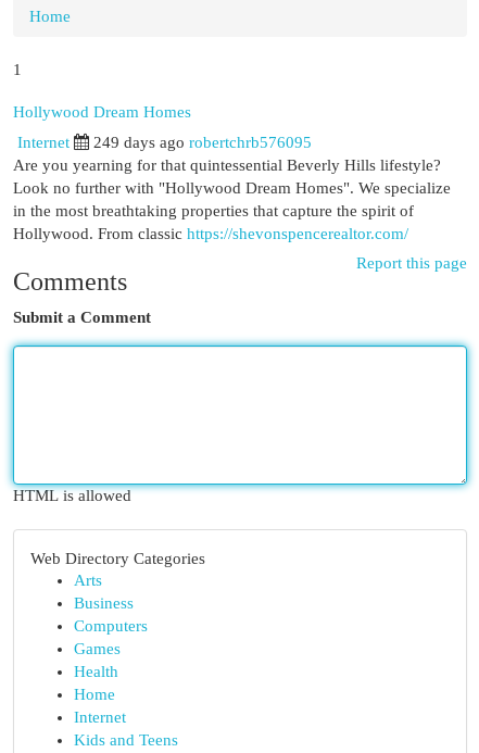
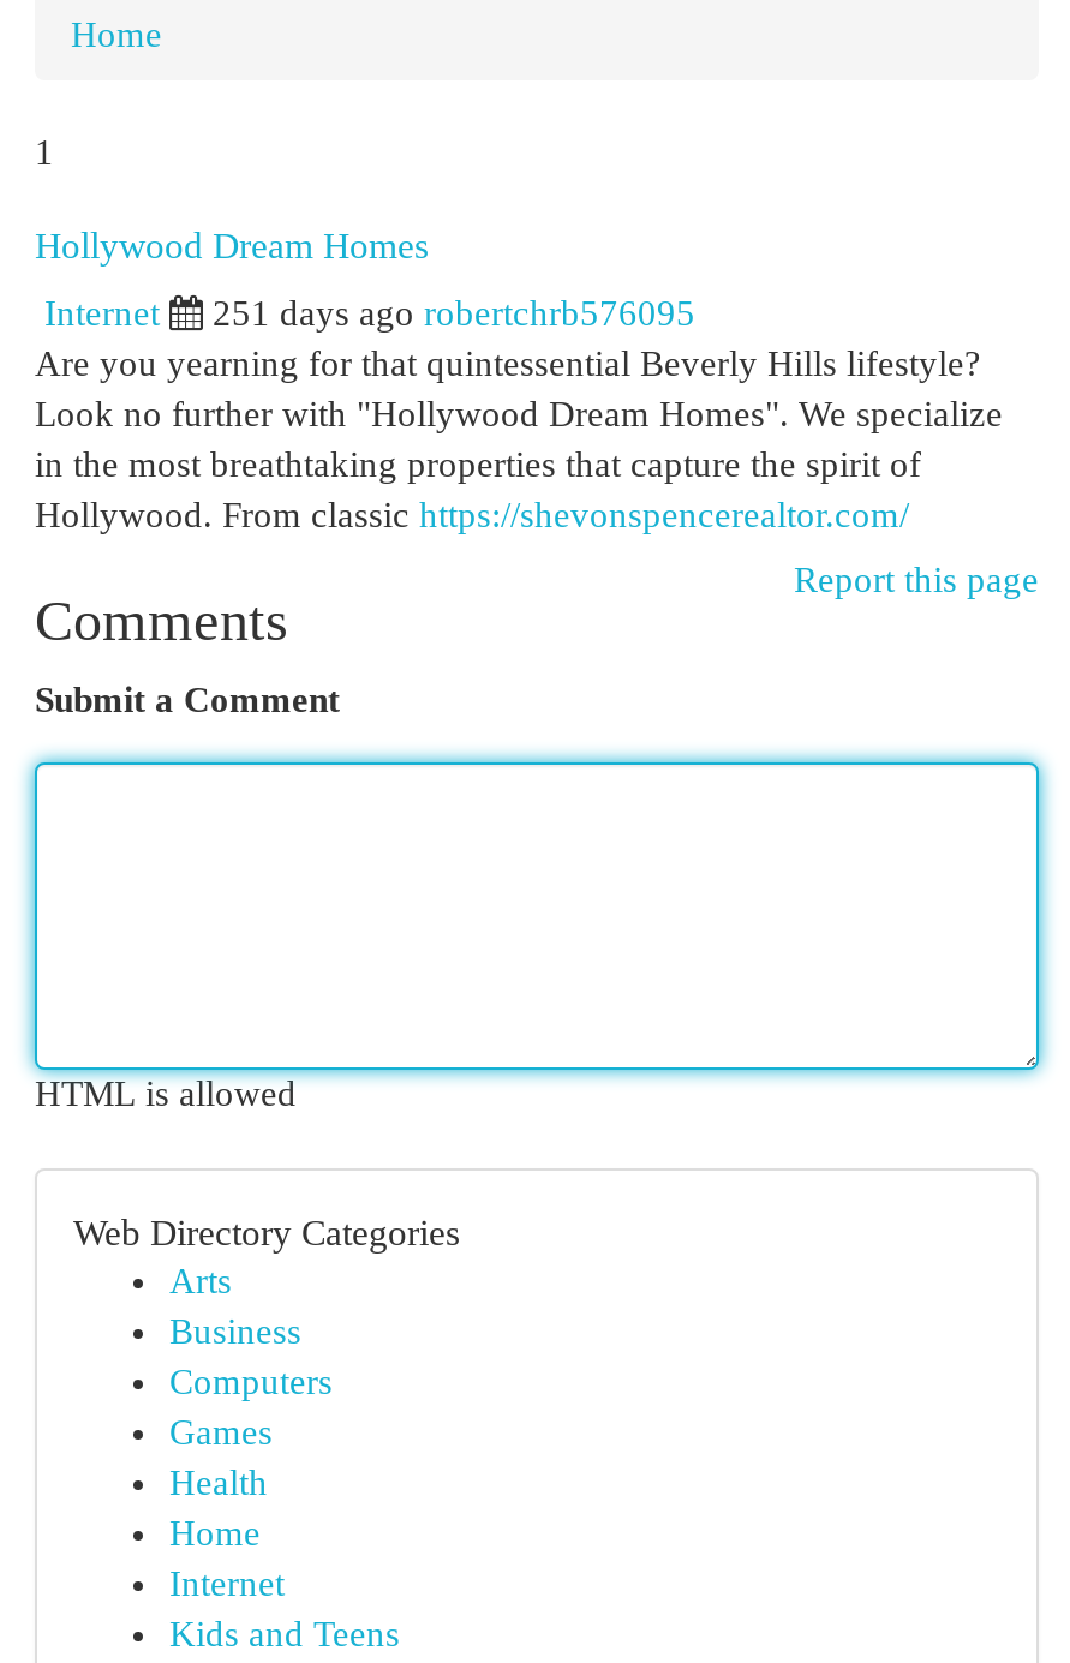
[93,134,312,151] 249 days ago robertchrb576095 -> [213,294,695,333] 251 days ago robertchrb576095

